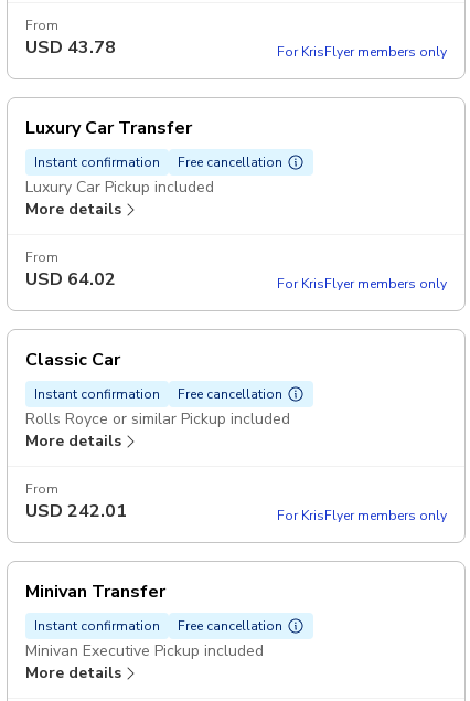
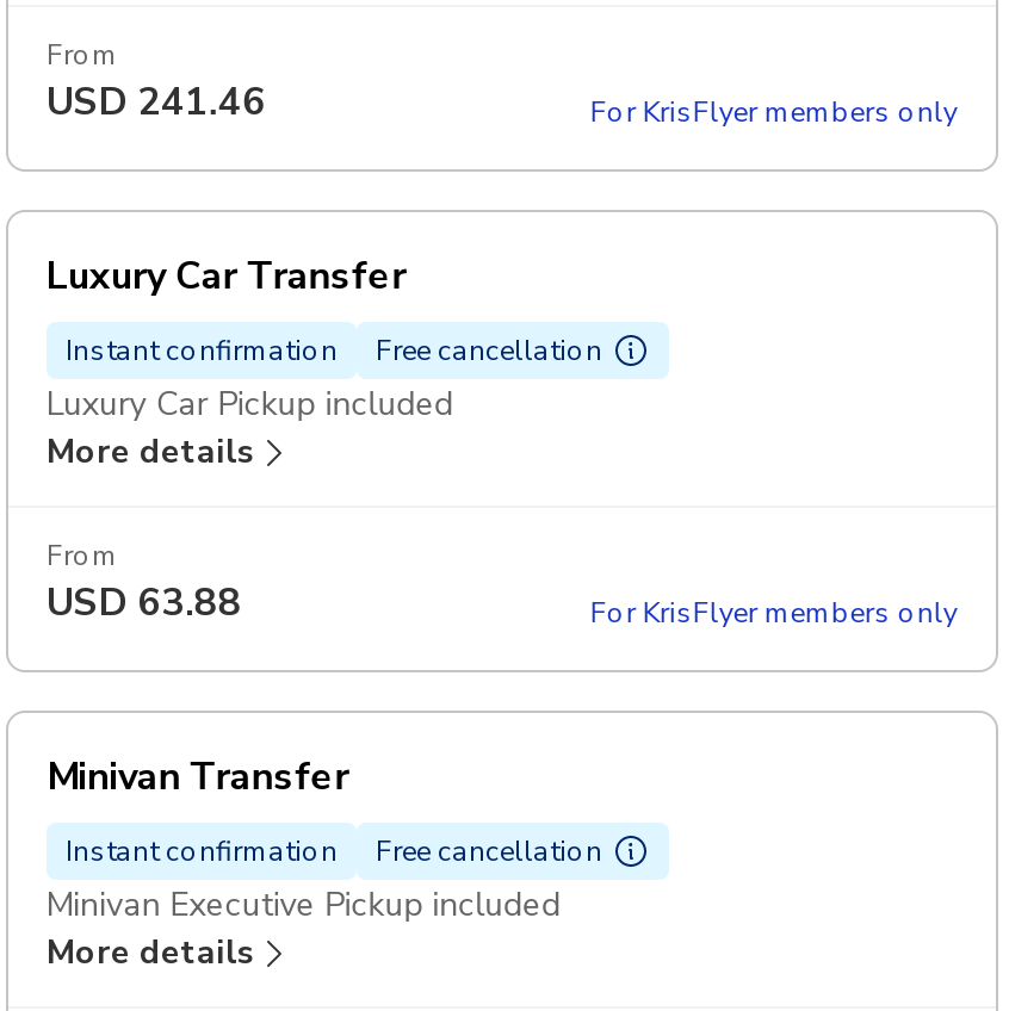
[25,35,116,59] USD 43.78 -> [47,75,266,128] USD 241.46
[25,267,447,523] USD 64.02 | For KrisFlyer members only | Classic Car | Instant confirmation | Free cancellation | Rolls Royce or similar Pickup included | More details | From | USD 242.01 -> [47,576,242,629] USD 63.88

